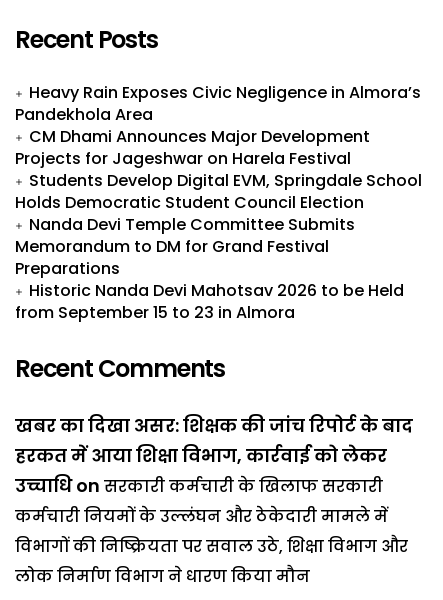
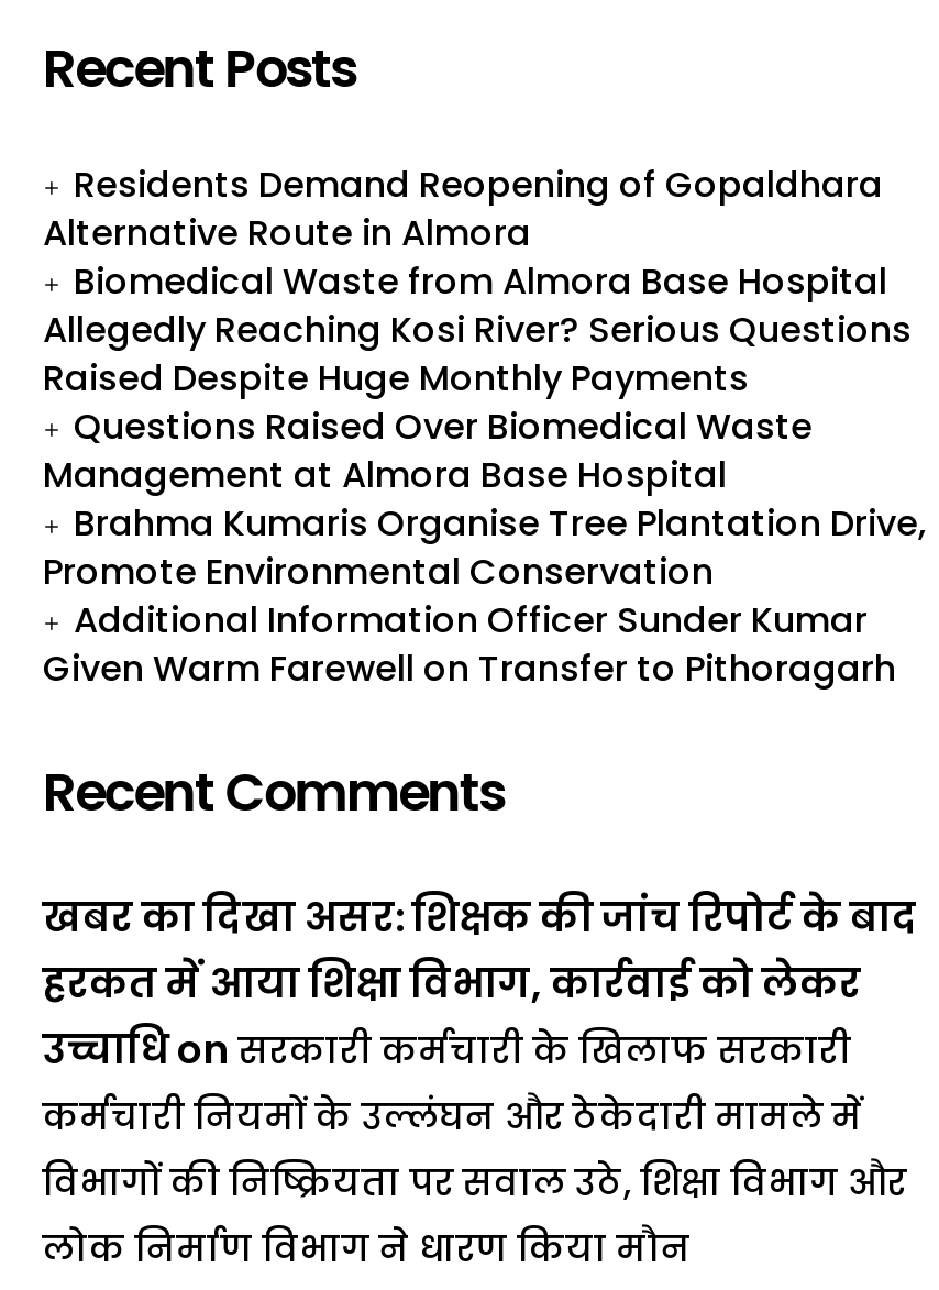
[15,81,422,324] Heavy Rain Exposes Civic Negligence in Almora’s | Pandekhola Area | CM Dhami Announces Major Development | Projects for Jageshwar on Harela Festival | Students Develop Digital EVM, Springdale School | Holds Democratic Student Council Election | Nanda Devi Temple Committee Submits | Memorandum to DM for Grand Festival | Preparations | Historic Nanda Devi Mahotsav 2026 to be Held | from September 15 to 23 in Almora -> [43,160,927,695] Residents Demand Reopening of Gopaldhara | Alternative Route in Almora | Biomedical Waste from Almora Base Hospital | Allegedly Reaching Kosi River? Serious Questions | Raised Despite Huge Monthly Payments | Questions Raised Over Biomedical Waste | Management at Almora Base Hospital | Brahma Kumaris Organise Tree Plantation Drive, | Promote Environmental Conservation | Additional Information Officer Sunder Kumar | Given Warm Farewell on Transfer to Pithoragarh

